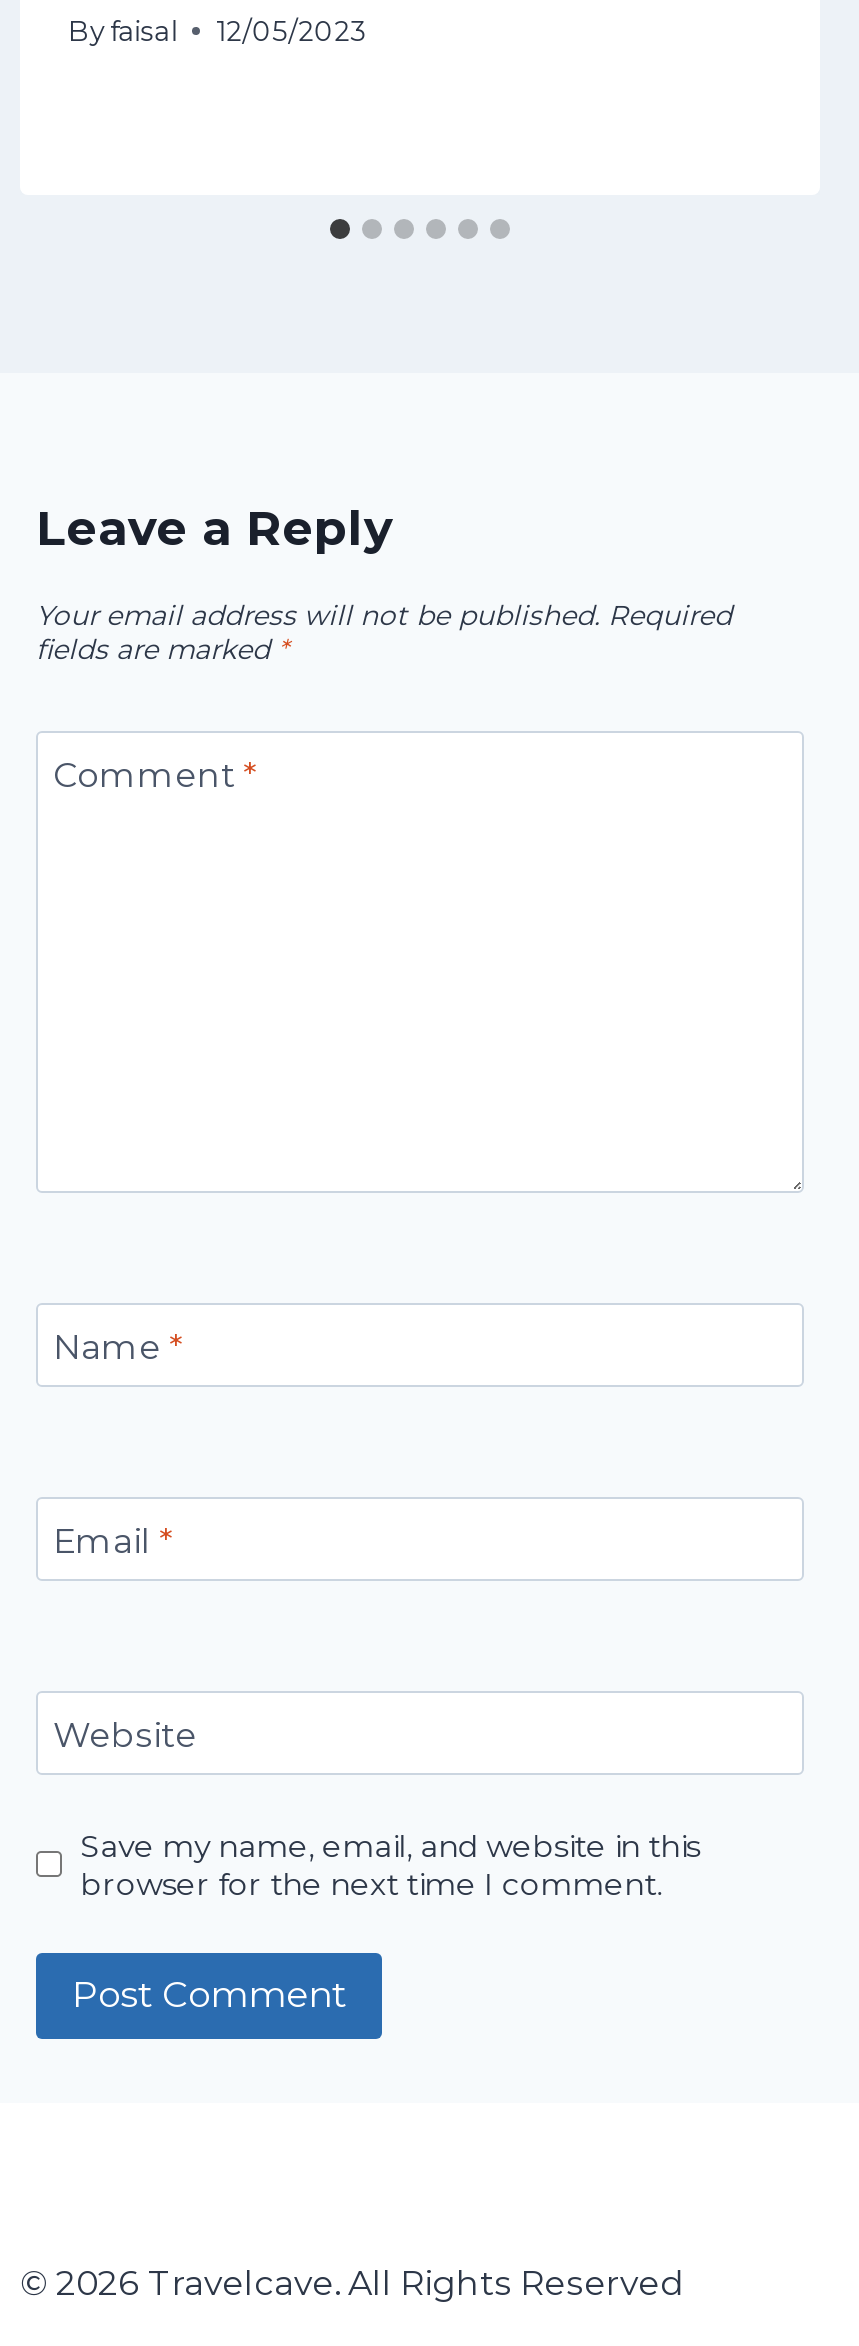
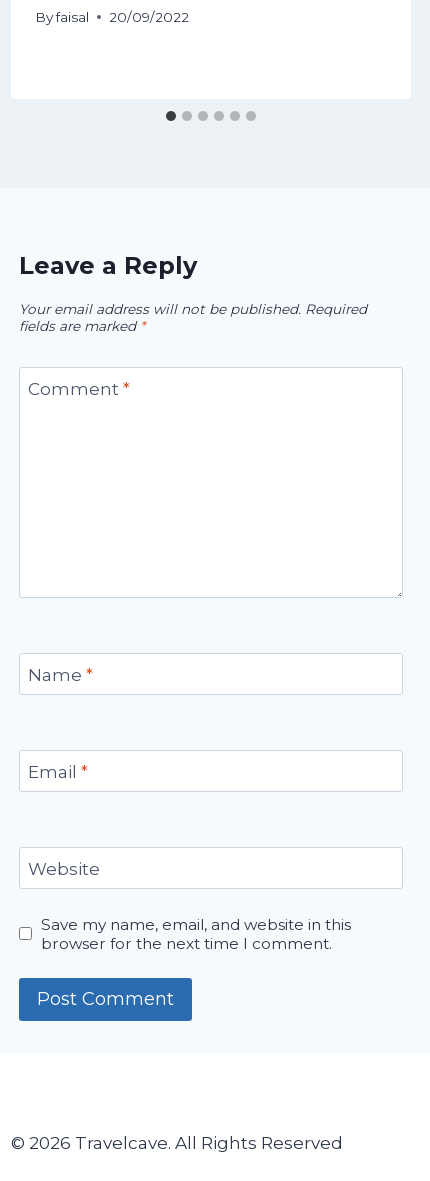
[68,14,366,46] By faisal 12/05/2023 -> [35,8,189,24] By faisal 20/09/2022

